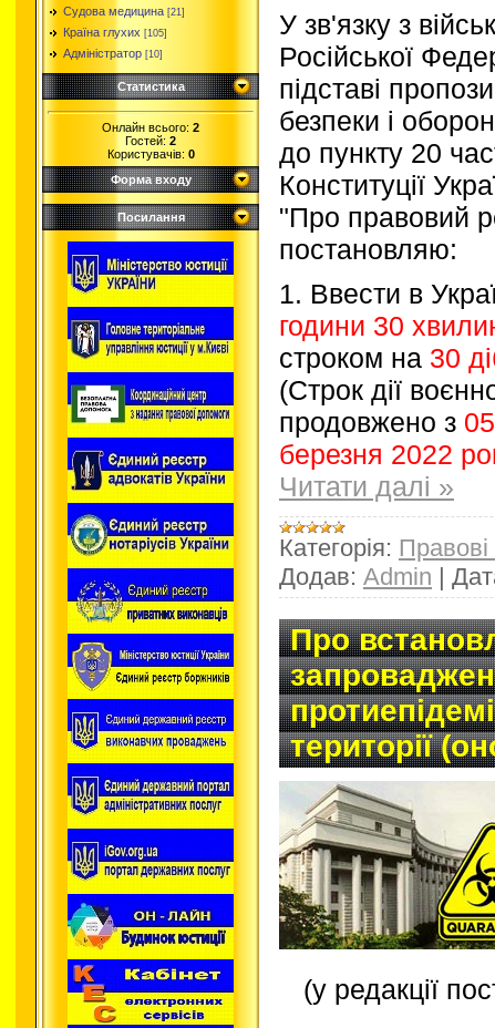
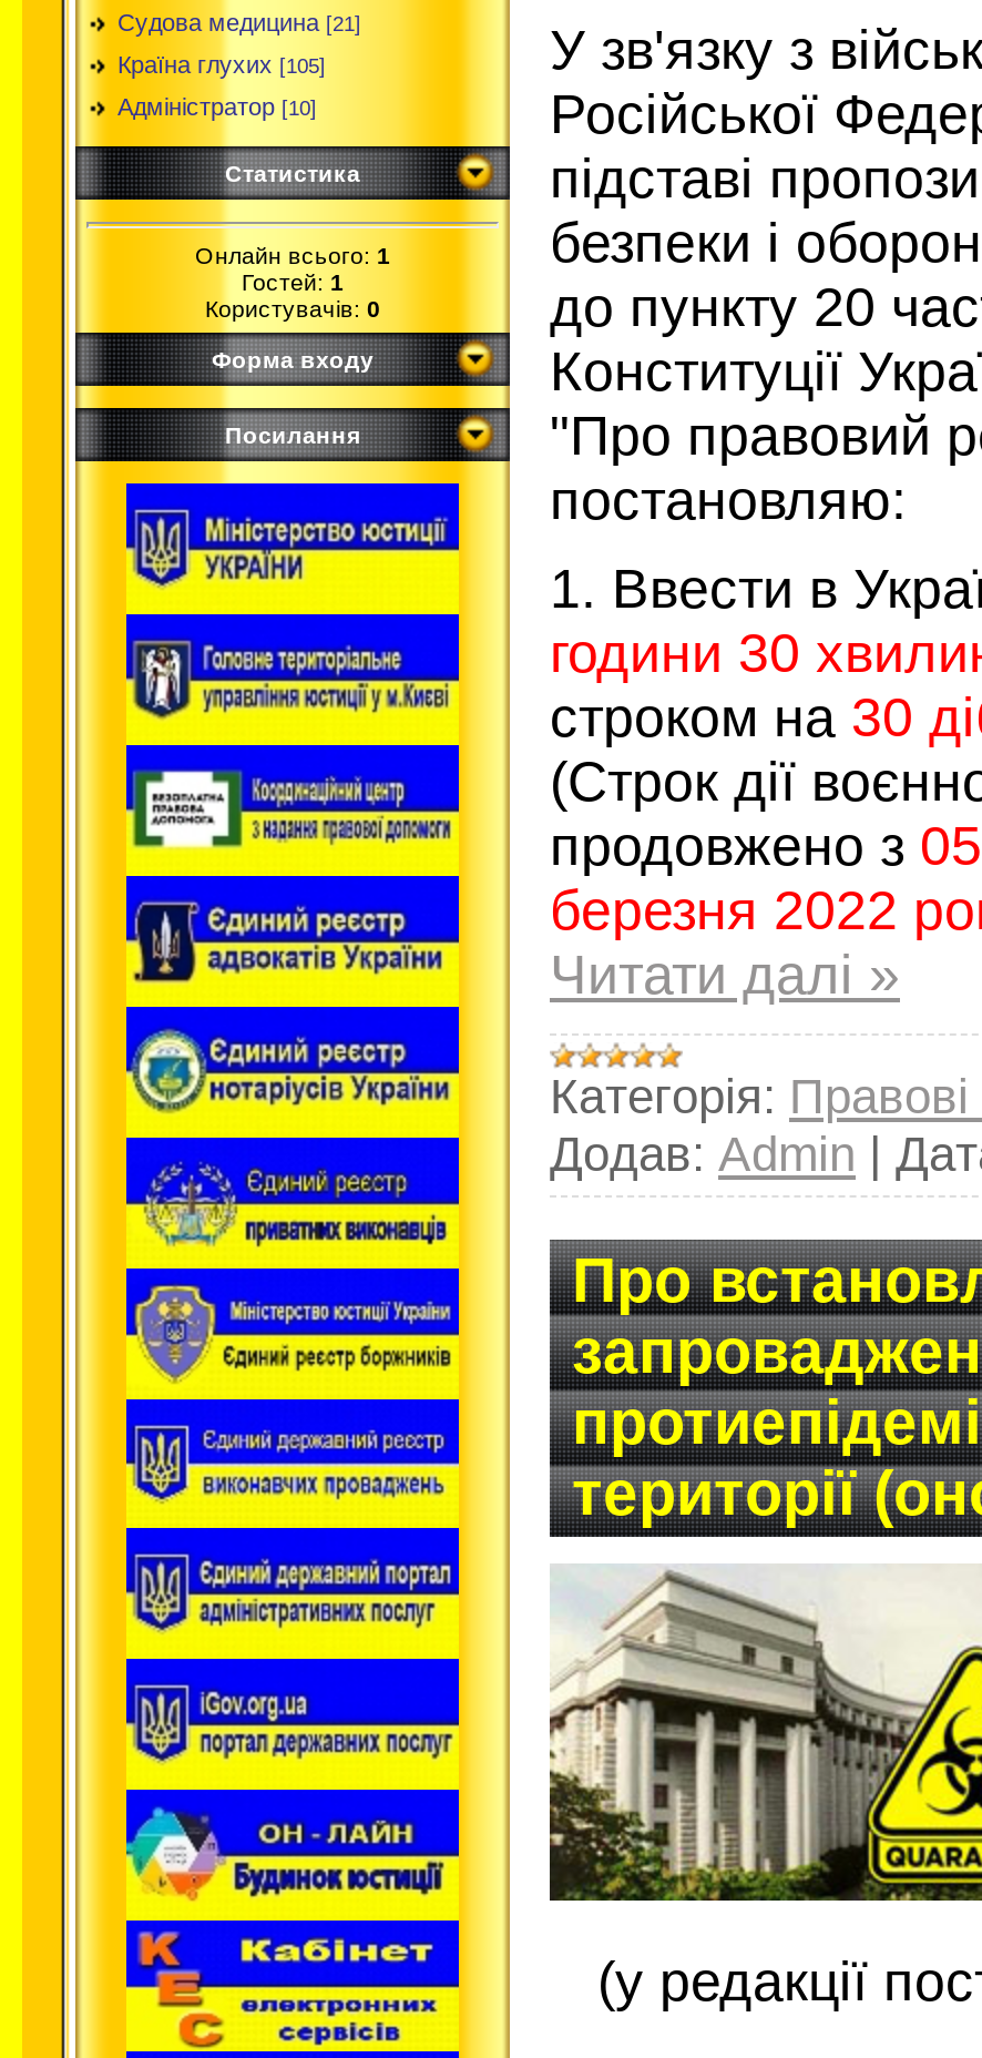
[102,120,199,134] Онлайн всього: 2 -> [195,241,390,268] Онлайн всього: 1
[125,134,176,147] Гостей: 2 -> [242,268,344,294] Гостей: 1

